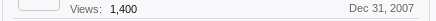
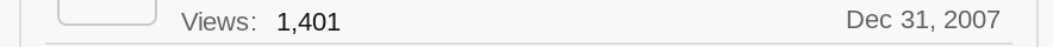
[70,3,137,15] Views: 1,400 -> [181,7,341,35] Views: 1,401

